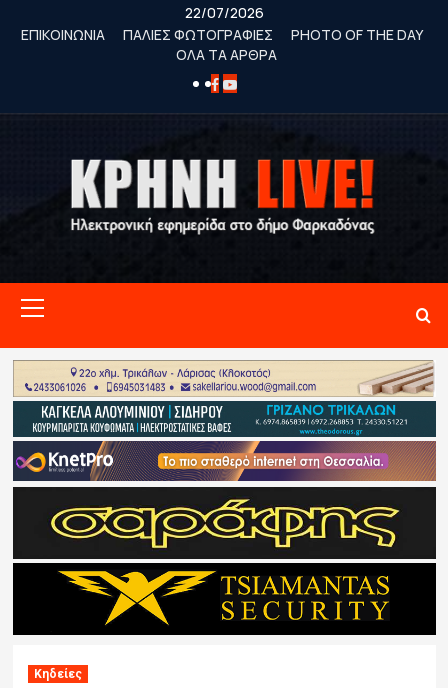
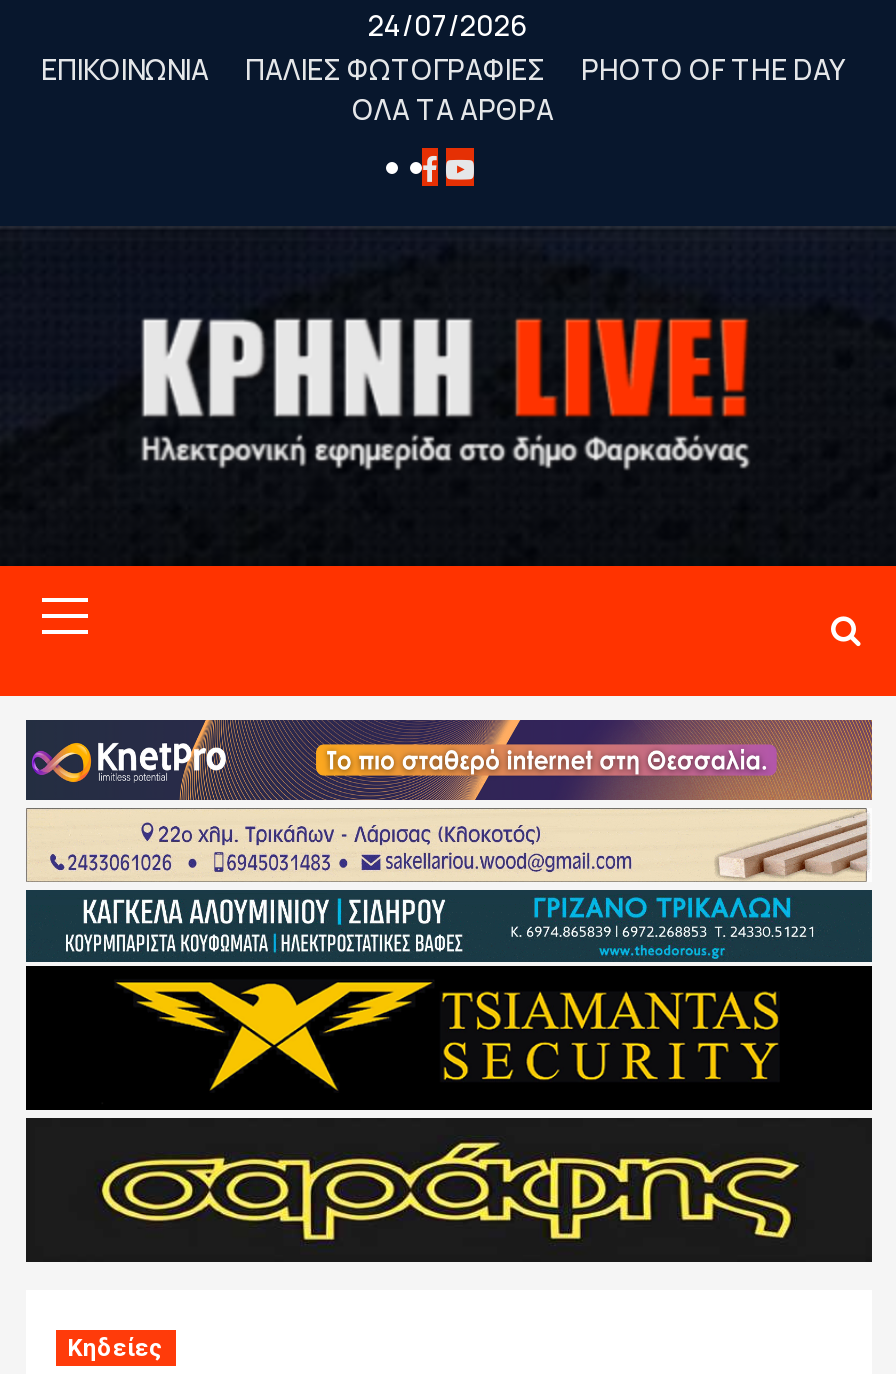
[184,3,263,22] 22/07/2026 -> [368,6,528,44] 24/07/2026
[12,360,437,636] [image] -> [24,720,874,1270] [image]

